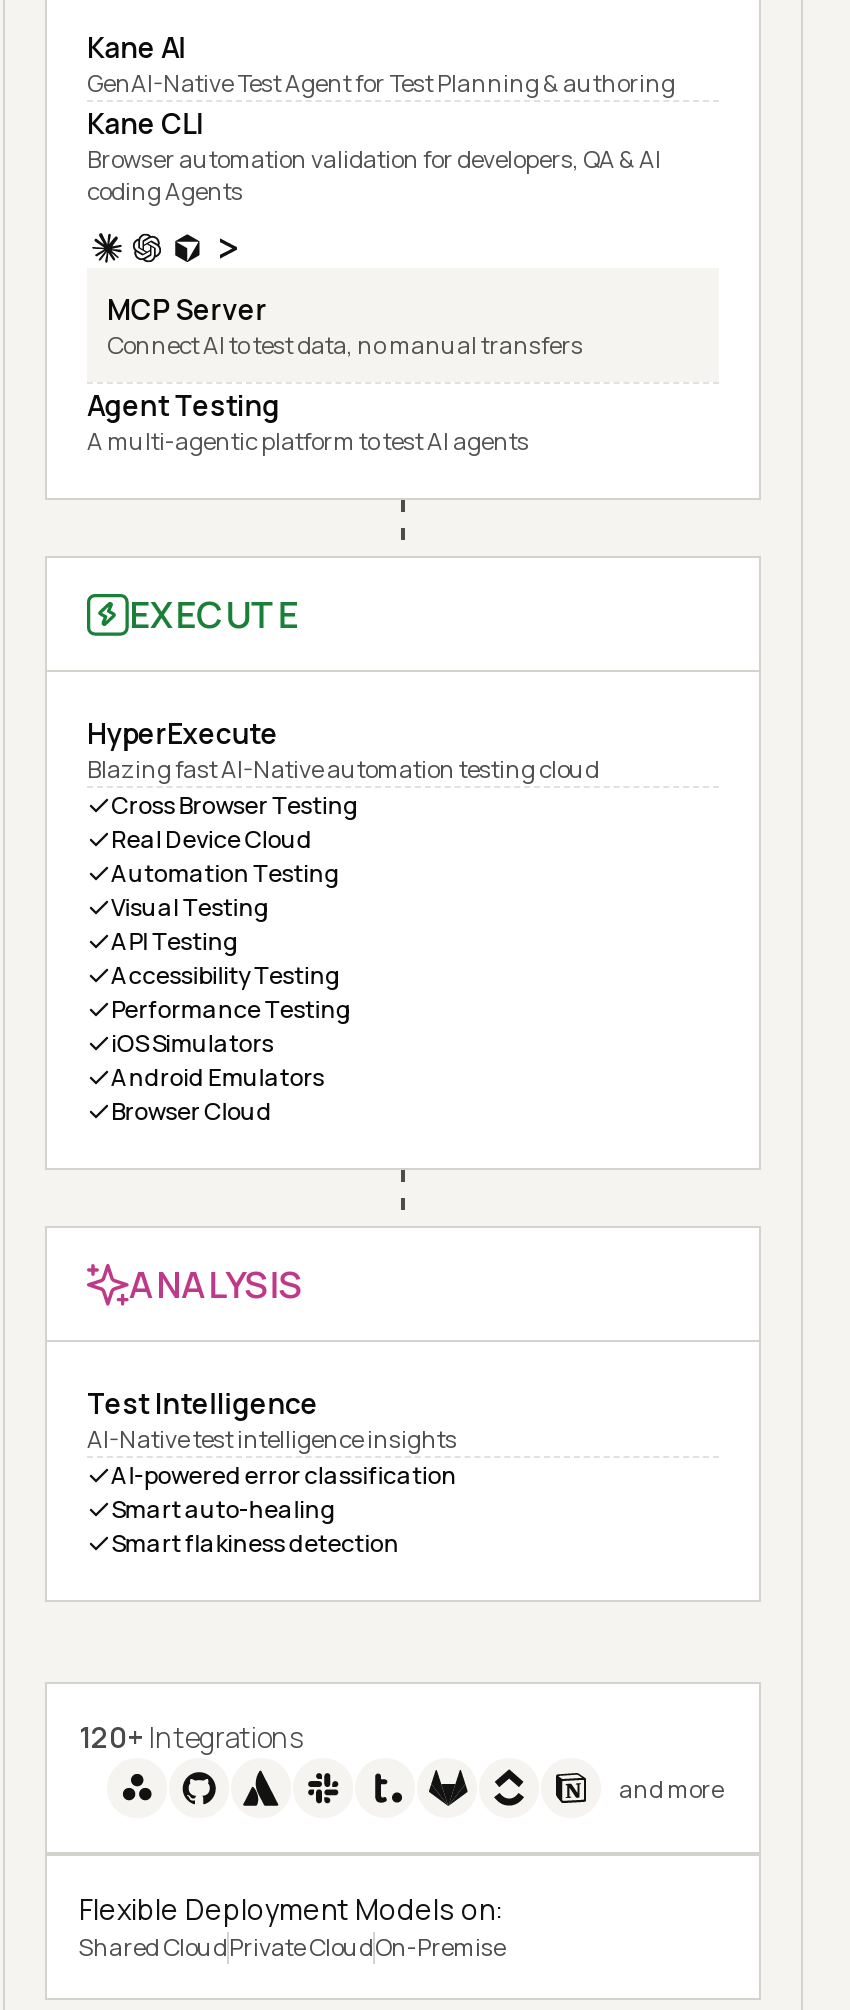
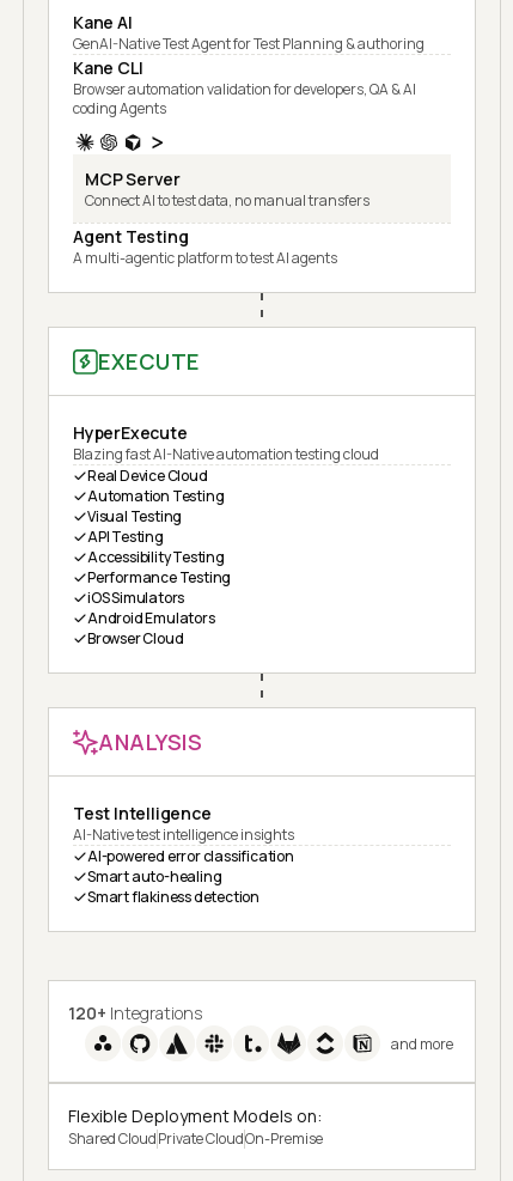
[111,788,359,822] Cross Browser Testing -> none

